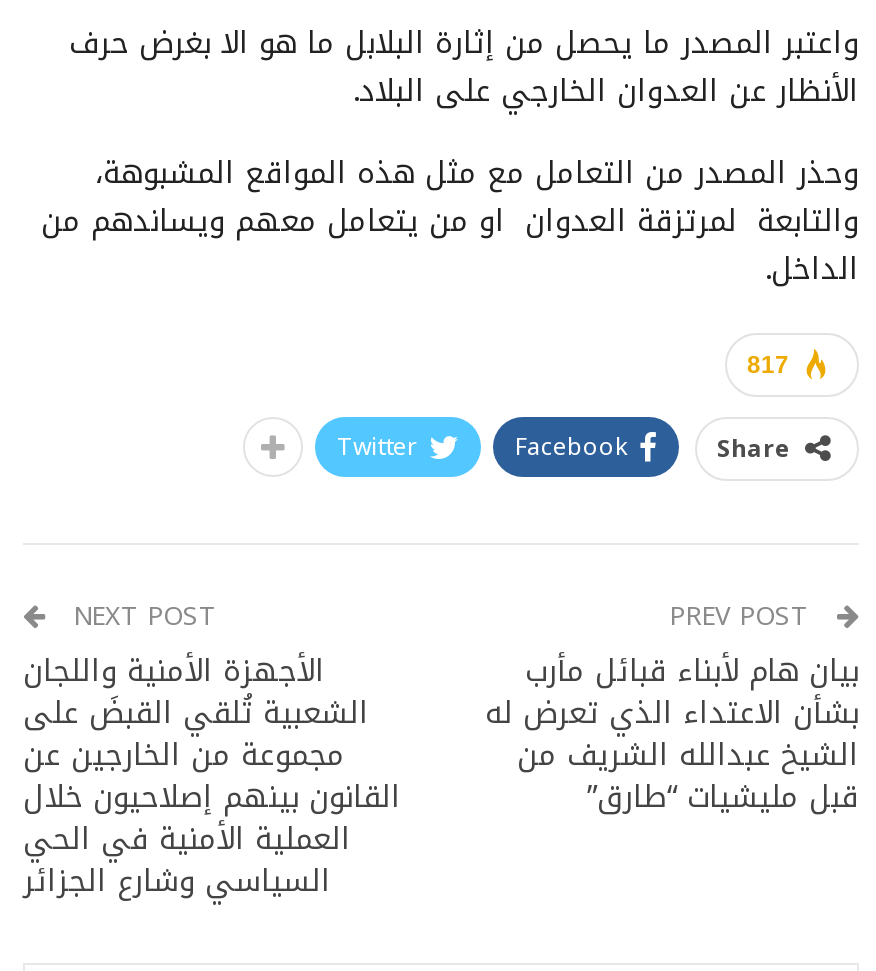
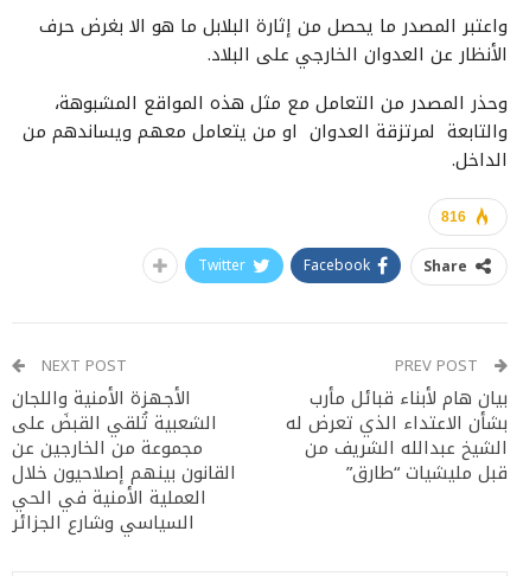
[747,351,789,379] 817 -> [441,209,466,225] 816

